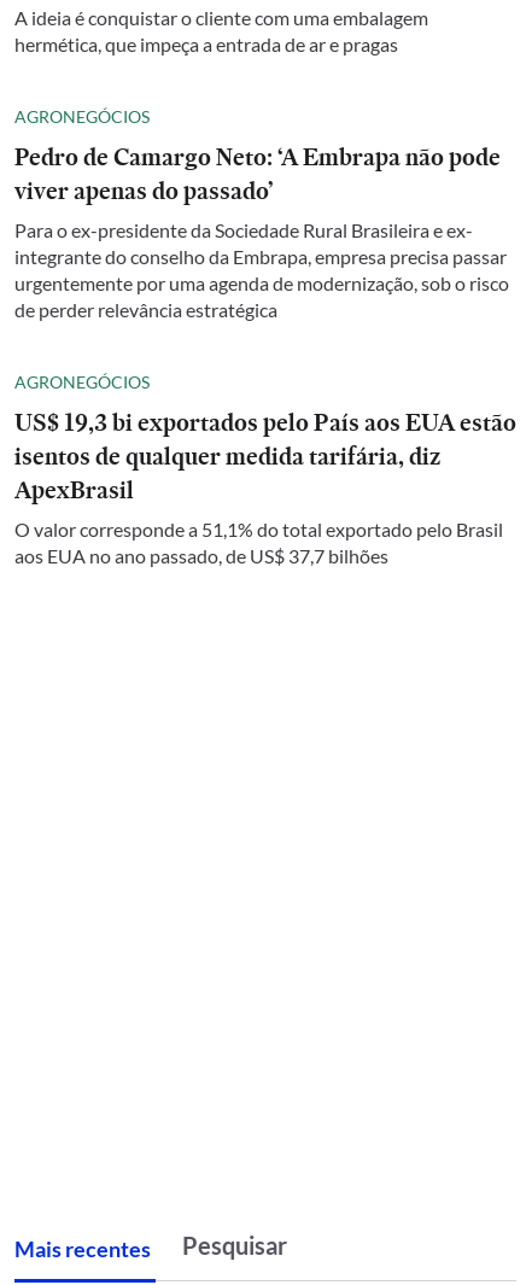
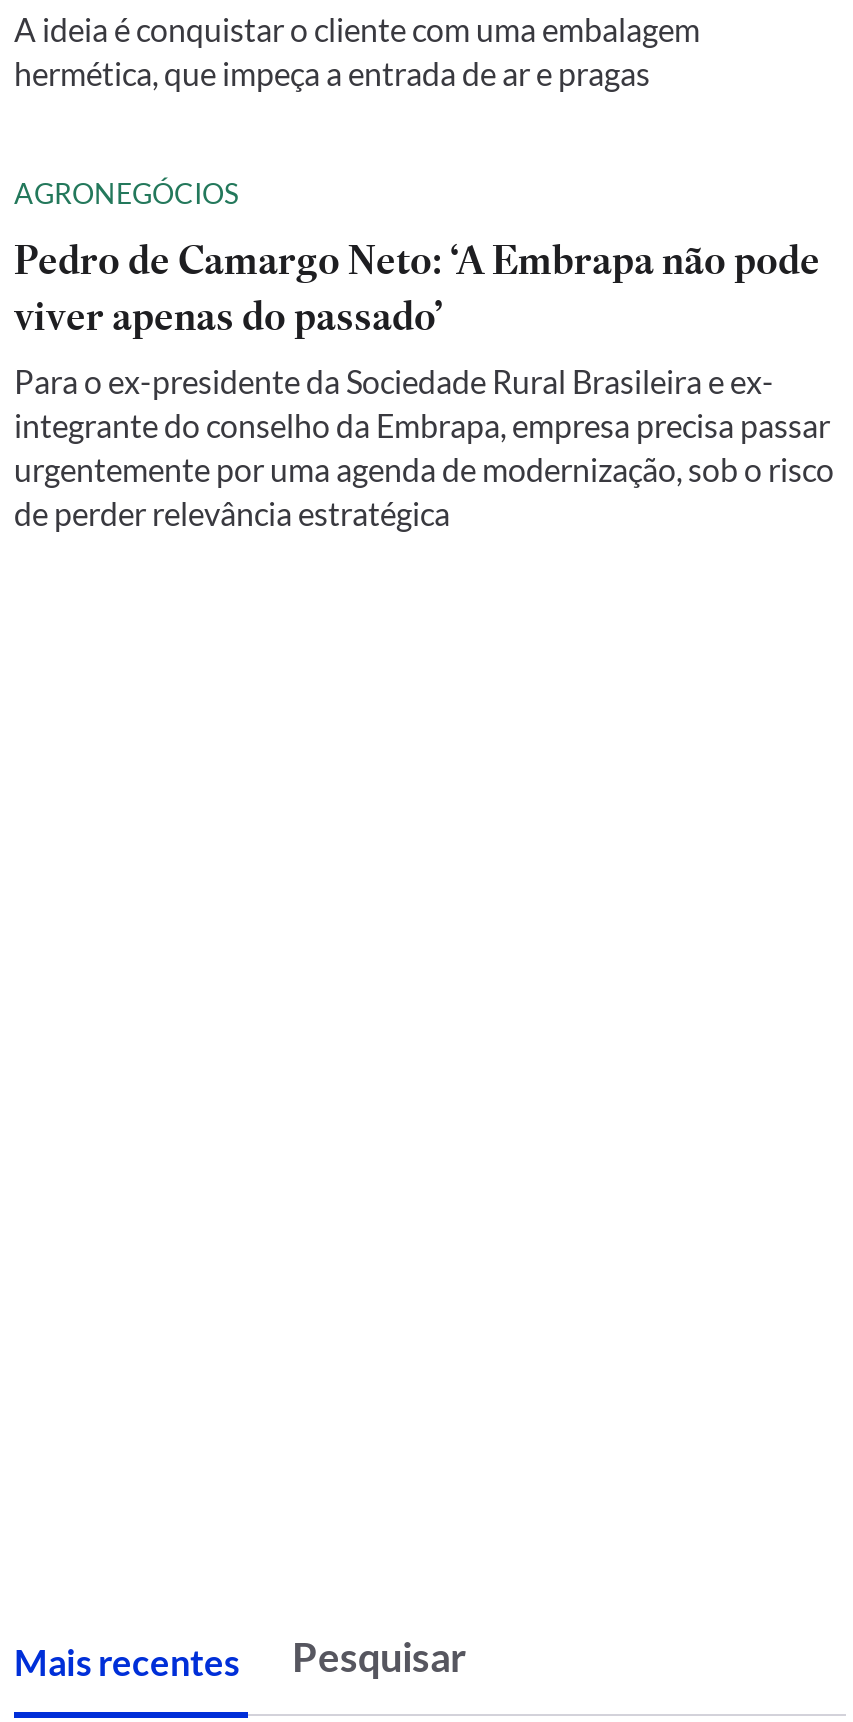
[14,371,516,567] AGRONEGÓCIOS | US$ 19,3 bi exportados pelo País aos EUA estão | isentos de qualquer medida tarifária, diz | ApexBrasil | O valor corresponde a 51,1% do total exportado pelo Brasil | aos EUA no ano passado, de US$ 37,7 bilhões -> none

